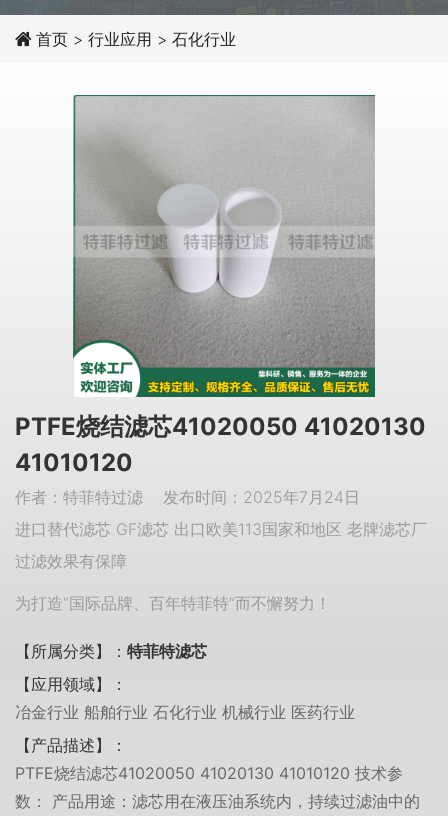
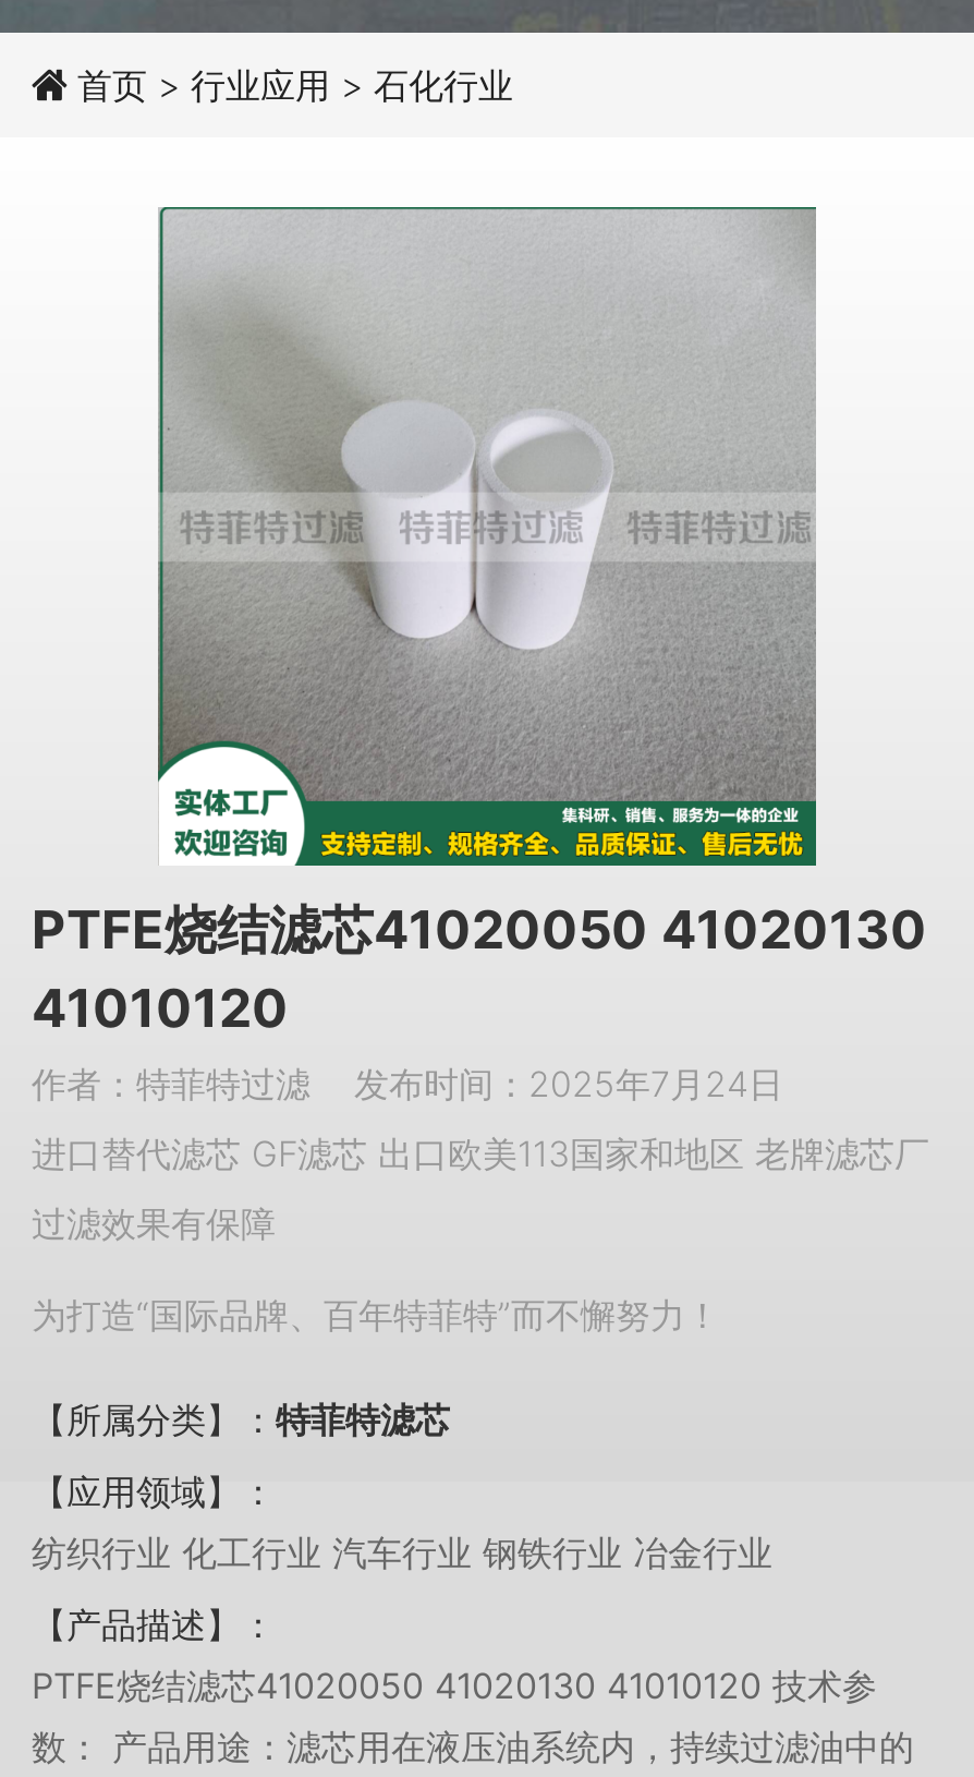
[15,702,355,722] 冶金行业 船舶行业 石化行业 机械行业 医药行业 -> [32,1531,772,1574] 纺织行业 化工行业 汽车行业 钢铁行业 冶金行业

